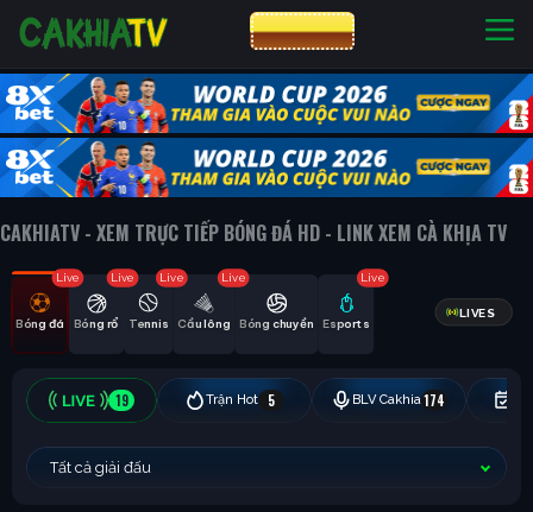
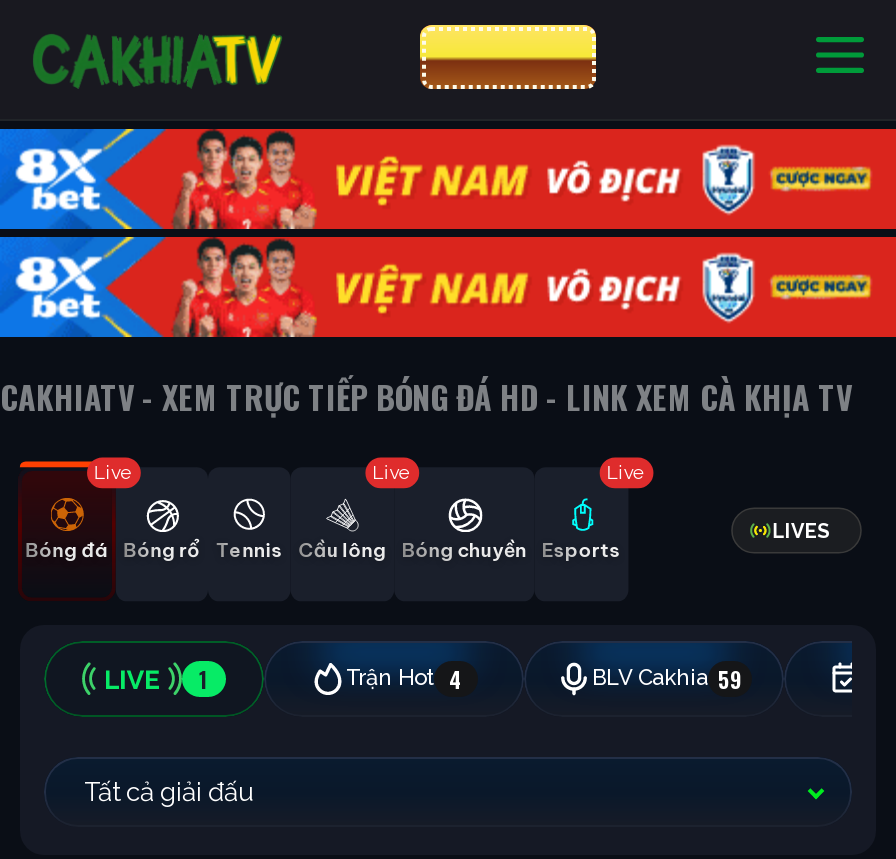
[5,72,529,198] [image] -> [10,127,890,339] [image]
[111,270,135,283] Live -> none
[160,270,184,283] Live -> none
[115,390,445,409] 19 | Trận Hot | 5 | BLV Cakhia 174 -> [199,662,742,694] 1 | Trận Hot 4 | BLV Cakhia 59

